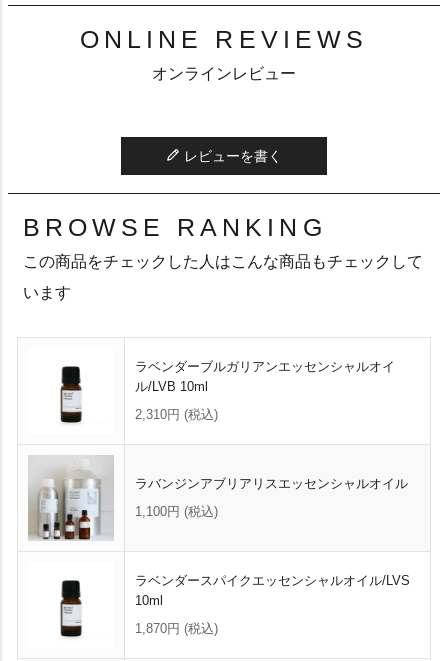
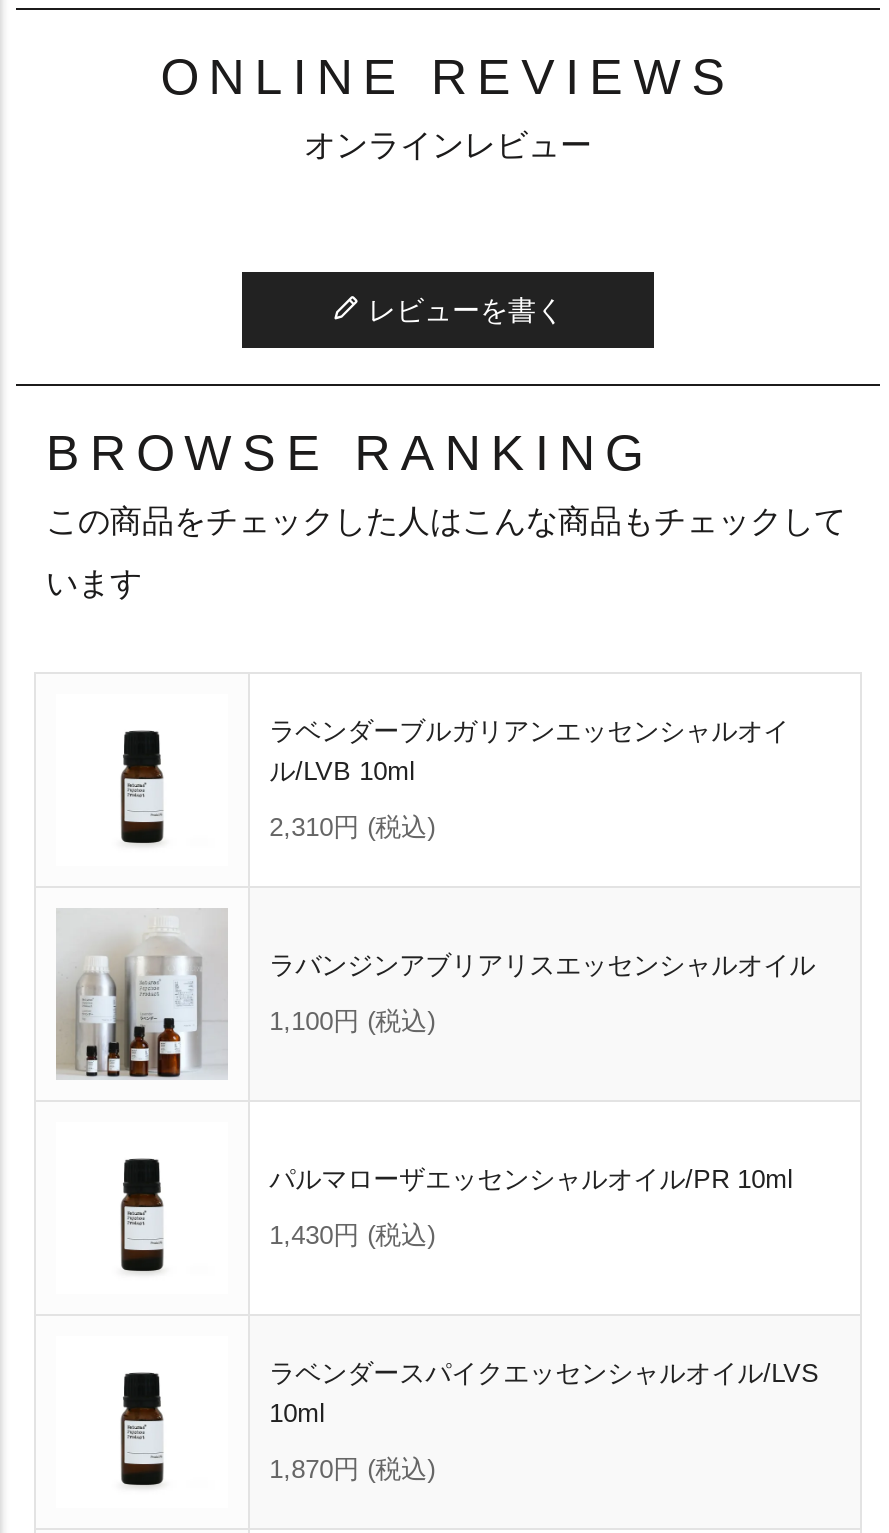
none -> [269,1164,793,1250] パルマローザエッセンシャルオイル/PR 10ml | 1,430円 (税込)

